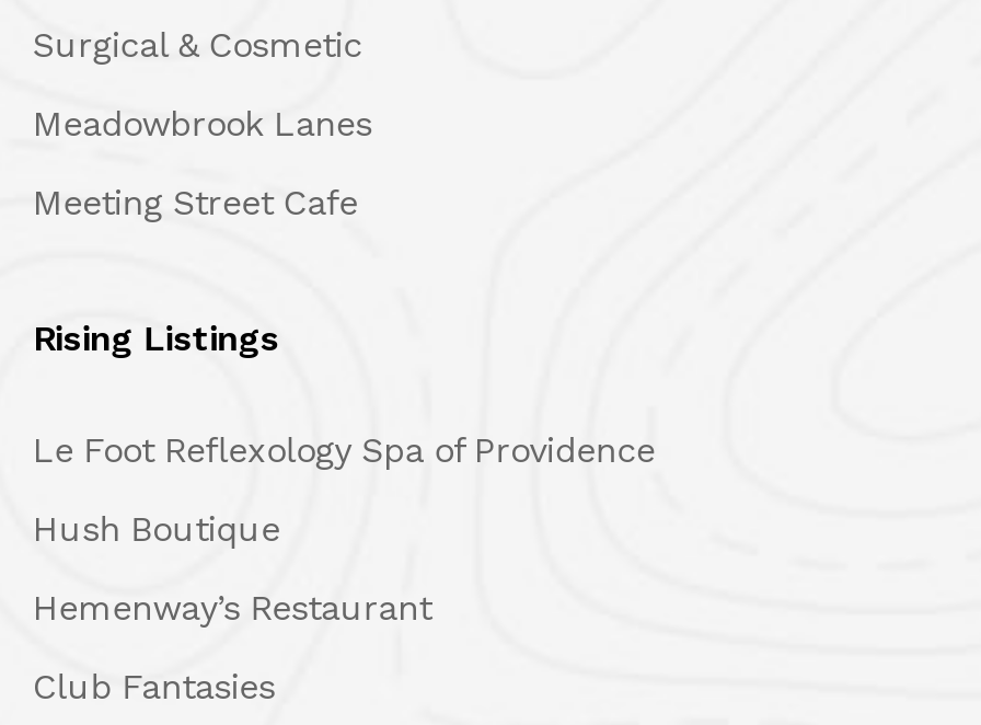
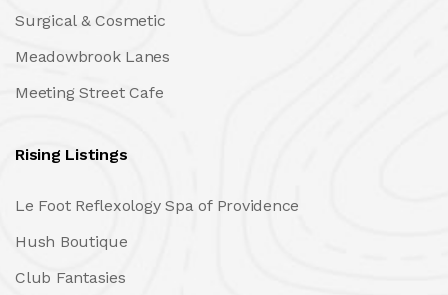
[33,586,431,628] Hemenway’s Restaurant -> none

